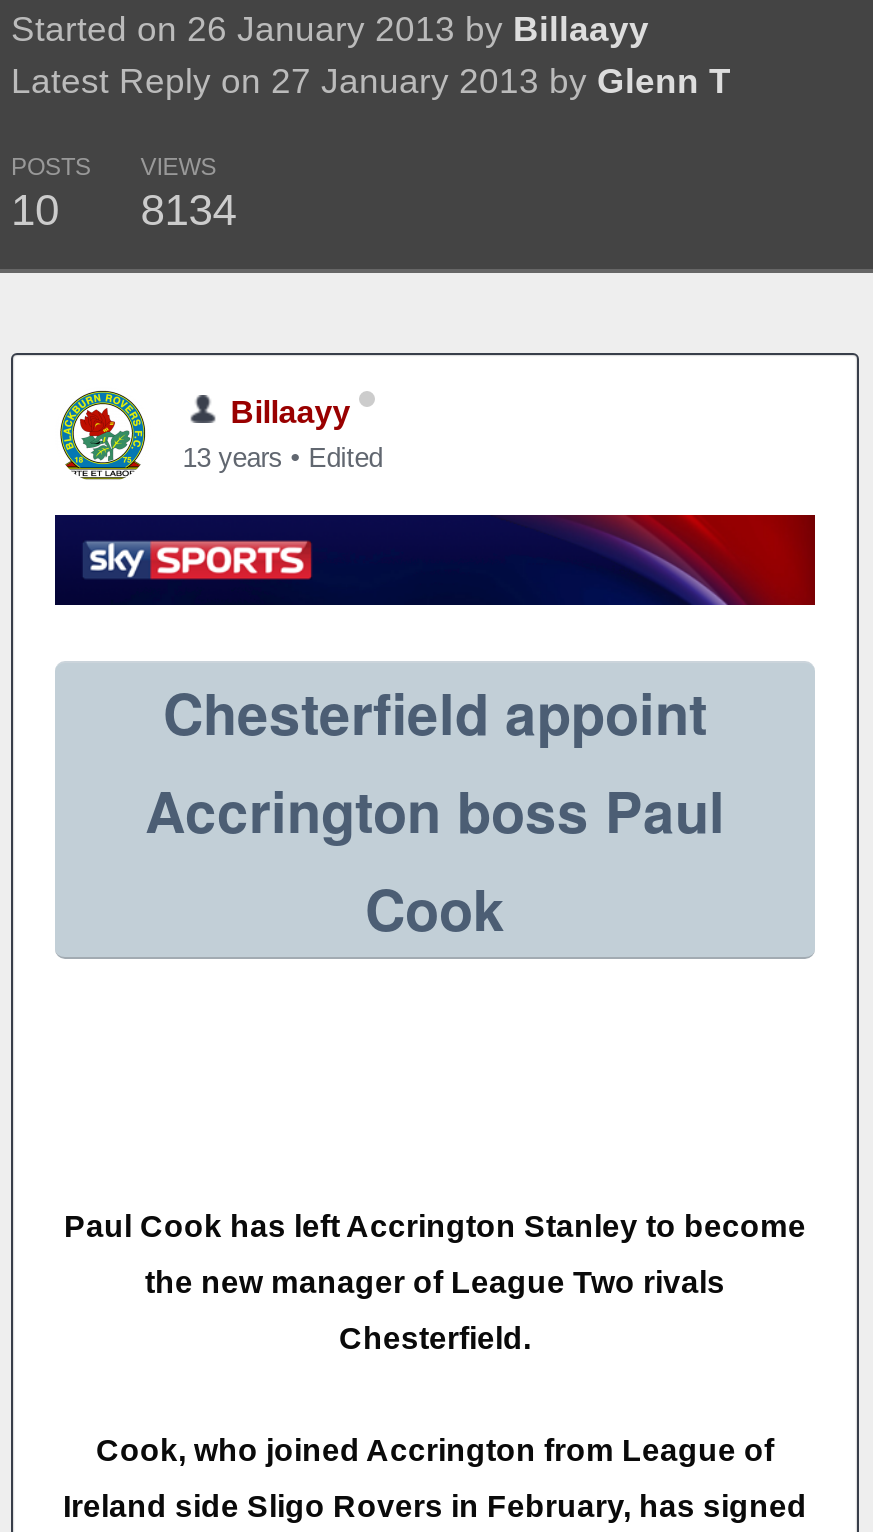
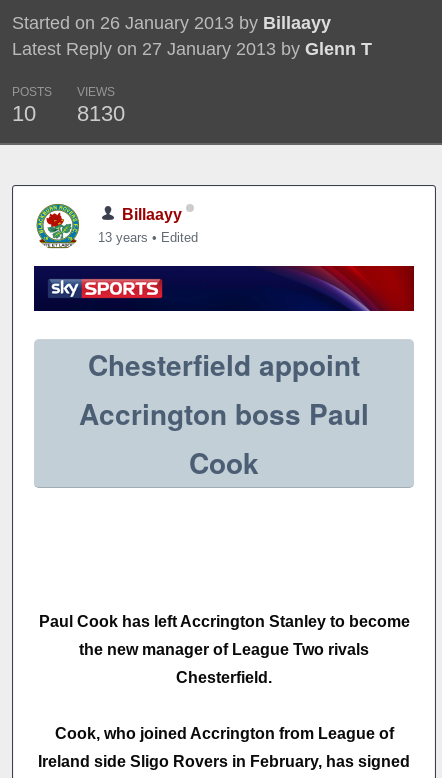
[11,185,237,235] 10 8134 -> [12,101,125,126] 10 8130

